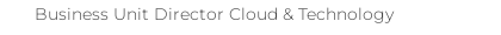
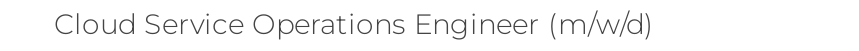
[35,3,394,24] Business Unit Director Cloud & Technology -> [54,6,654,42] Cloud Service Operations Engineer (m/w/d)

